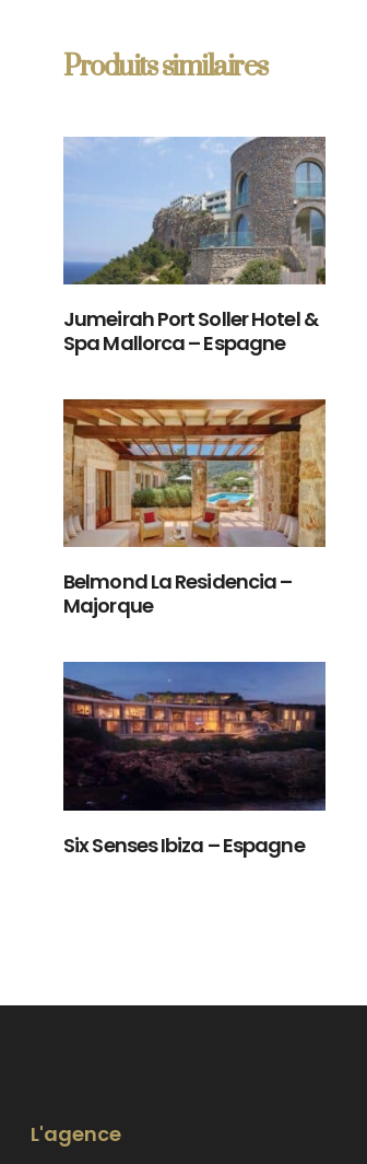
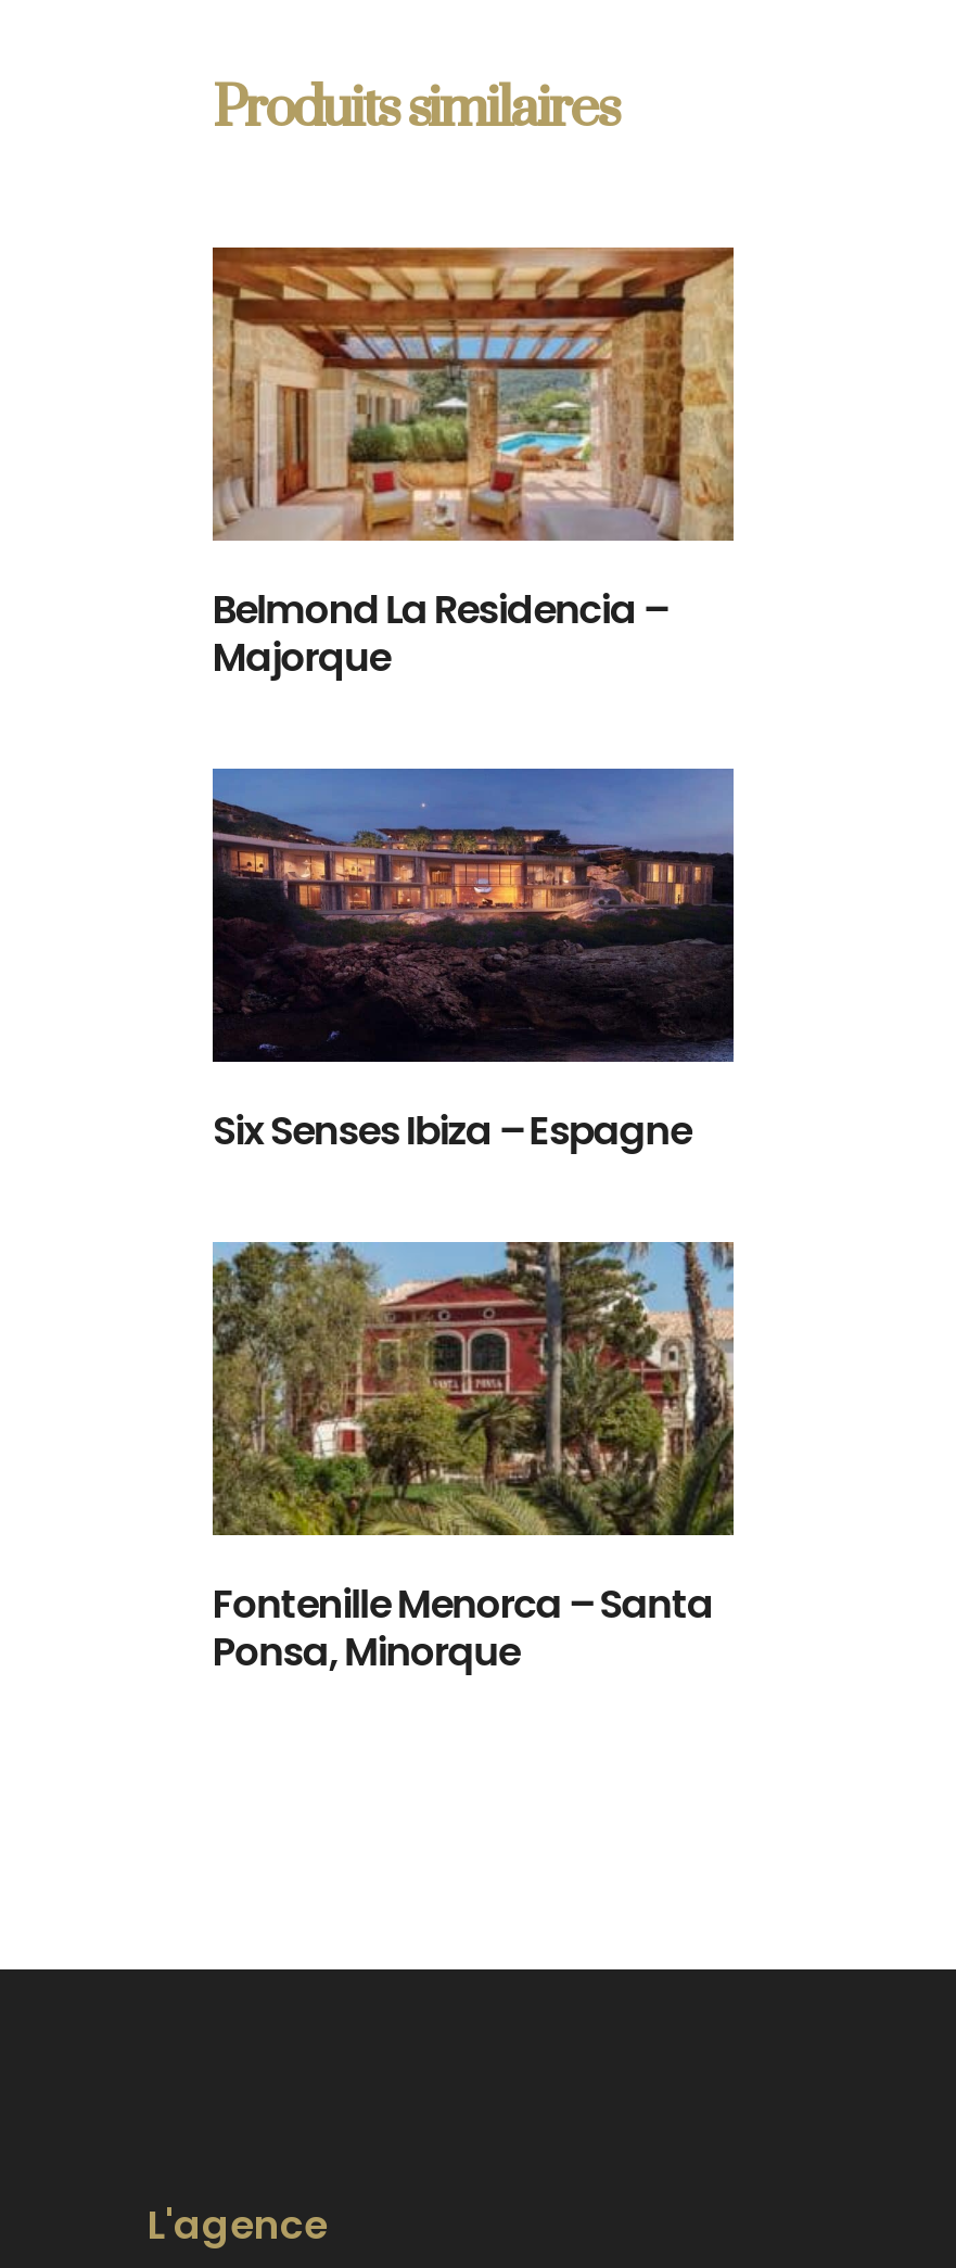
[63,136,327,357] [image] | Jumeirah Port Soller Hotel & | Spa Mallorca – Espagne -> none
moved [61,398,328,858] -> [208,245,738,1158]: [image] | Belmond La Residencia – | Majorque | Six Senses Ibiza – Espagne
none -> [211,1240,736,1679] [image] | Fontenille Menorca – Santa | Ponsa, Minorque

